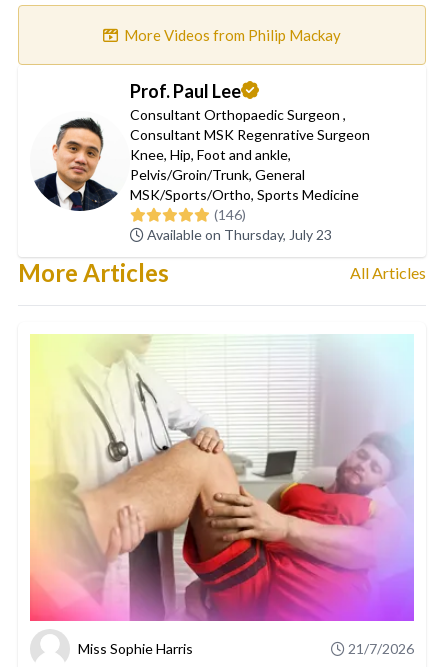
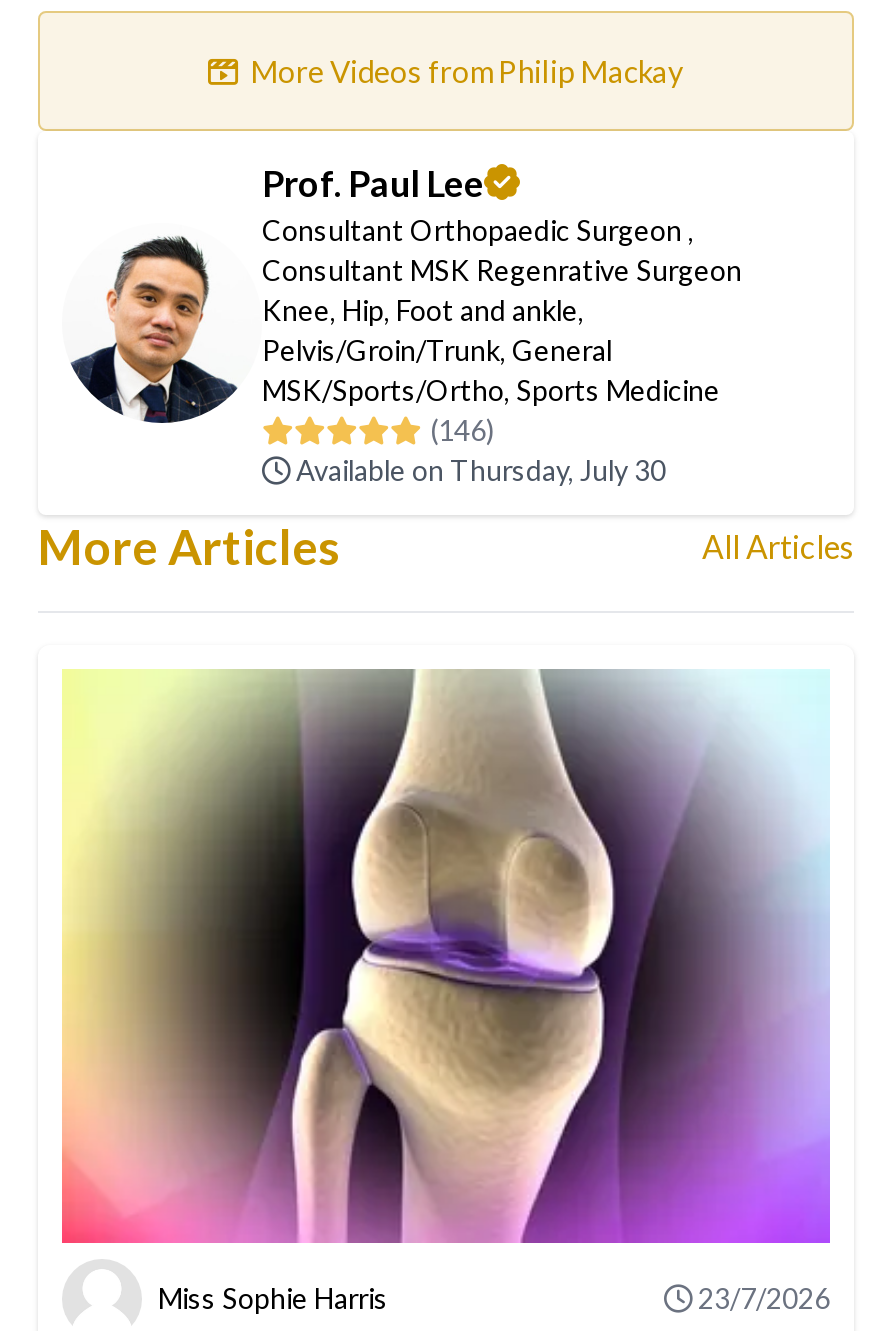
[144,226,332,243] Available on Thursday, July 23 -> [290,453,666,487] Available on Thursday, July 30
[44,334,414,657] [image] | 21/7/2026 -> [118,669,830,1316] [image] | 23/7/2026

